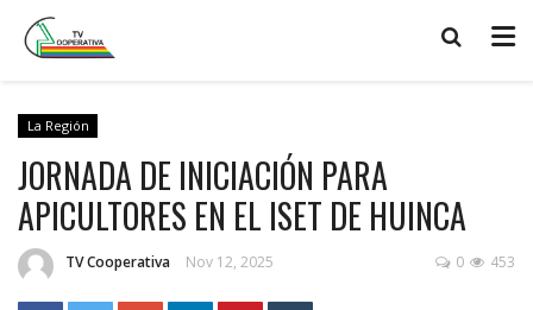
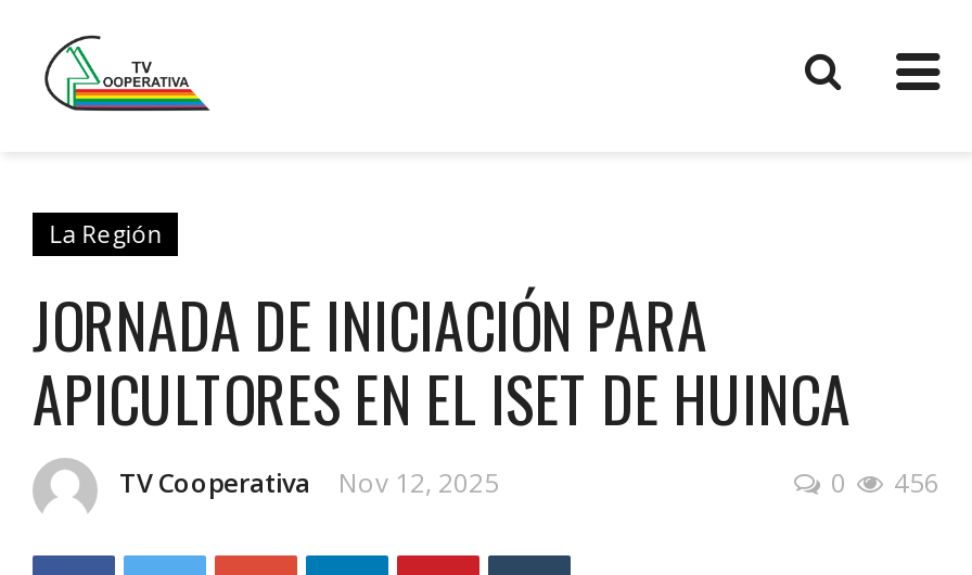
[456,252,515,272] 0 453 -> [831,464,939,501] 0 456

